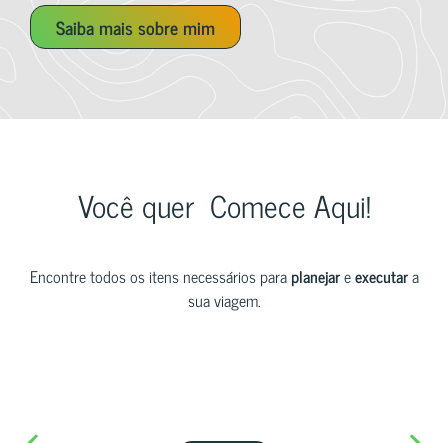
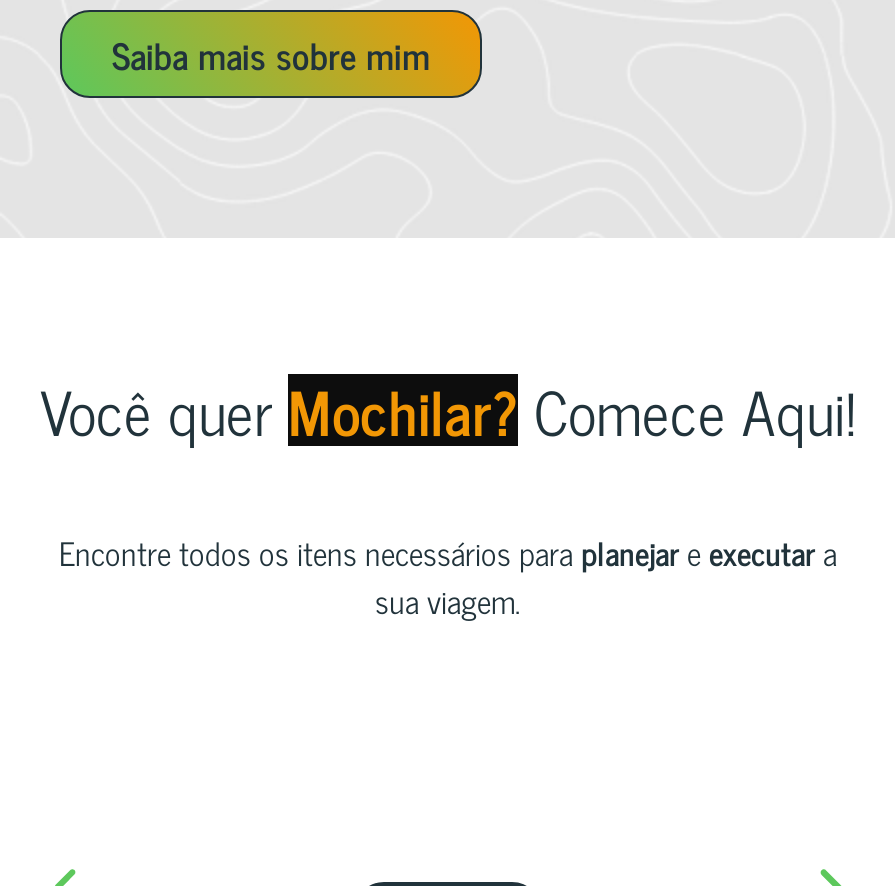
[77,180,370,230] Você quer Comece Aqui! -> [59,360,837,460] Você quer Planejar Comece Aqui!

